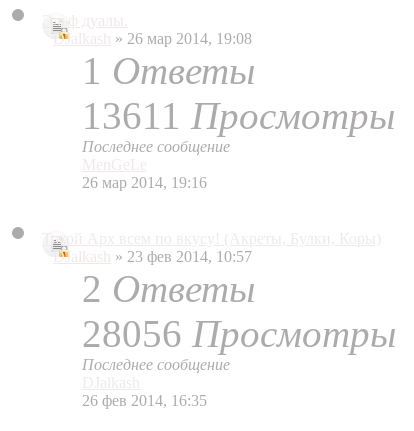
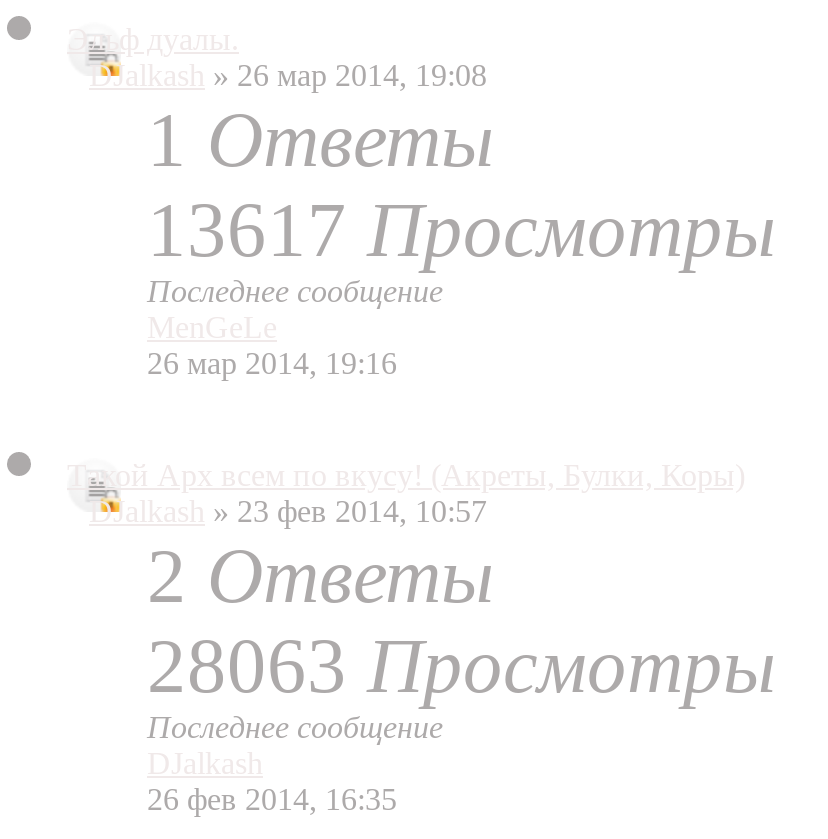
[82,94,395,137] 13611 Просмотры -> [147,187,775,273] 13617 Просмотры
[82,312,396,355] 28056 Просмотры -> [147,623,775,709] 28063 Просмотры

